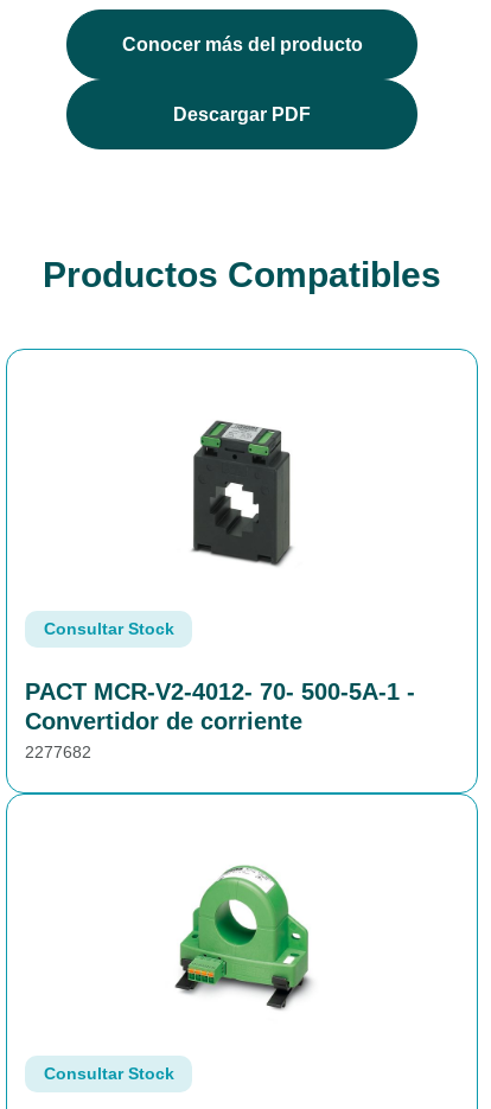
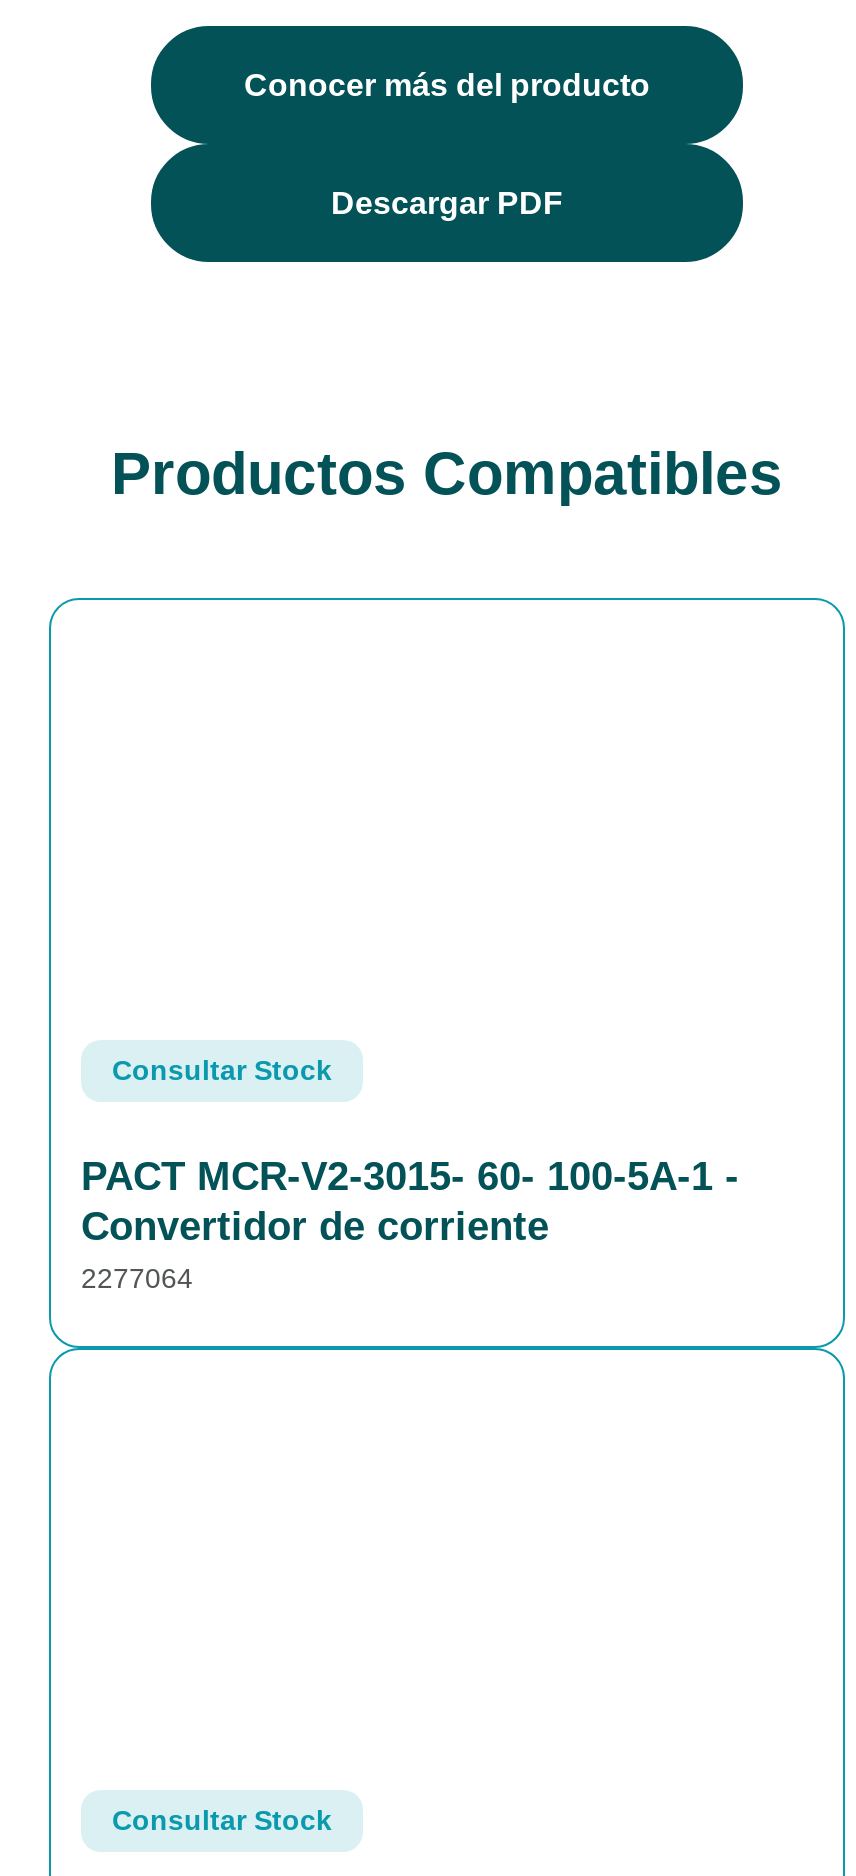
[191,420,293,567] [image] -> none
[25,678,415,704] PACT MCR-V2-4012- 70- 500-5A-1 - -> [81,1154,739,1198] PACT MCR-V2-3015- 60- 100-5A-1 -
[25,742,91,761] 2277682 -> [81,1262,193,1294] 2277064
[174,865,312,1011] [image] -> none

